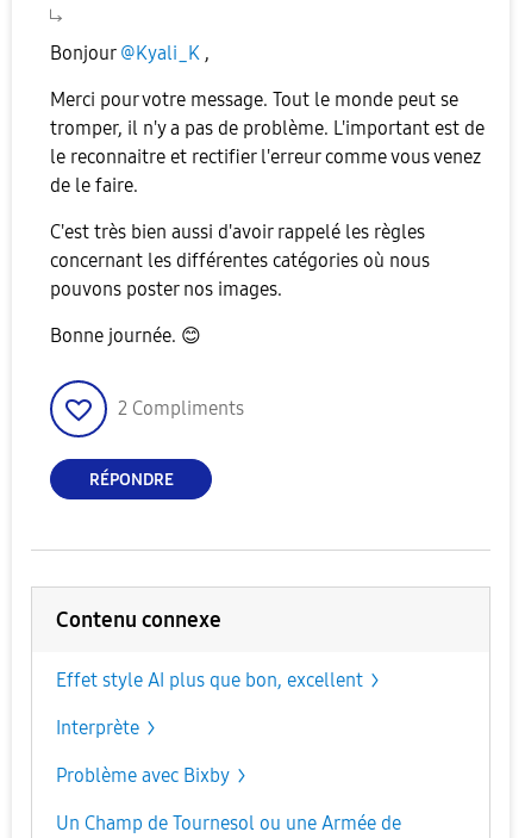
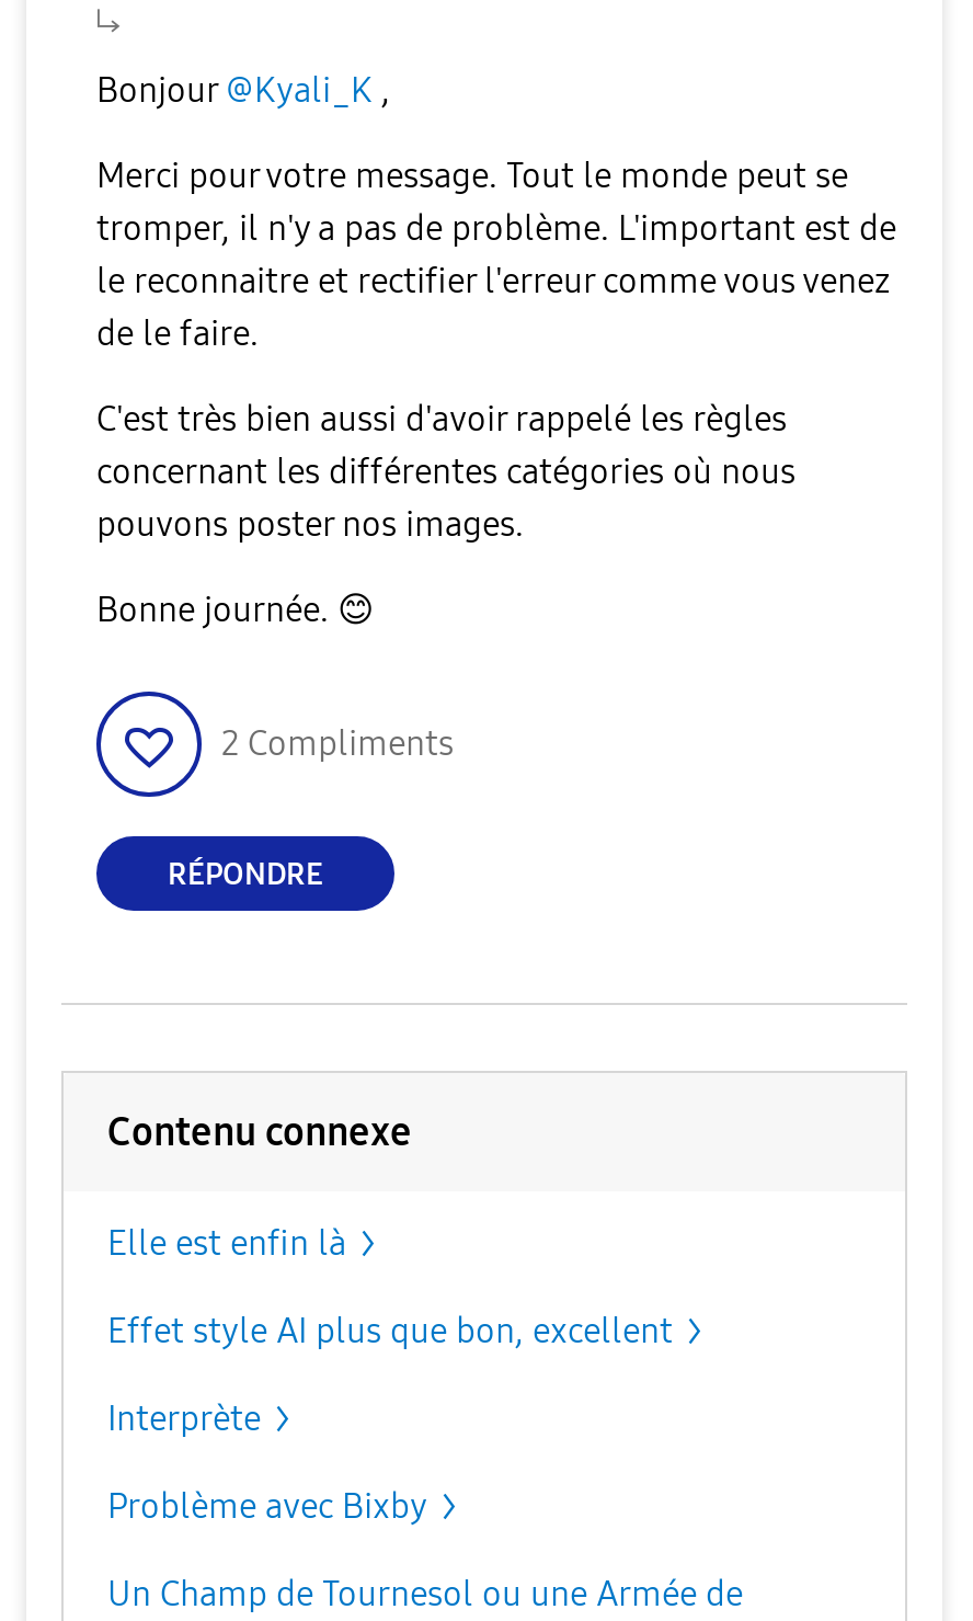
none -> [107,1223,346,1264] Elle est enfin là

